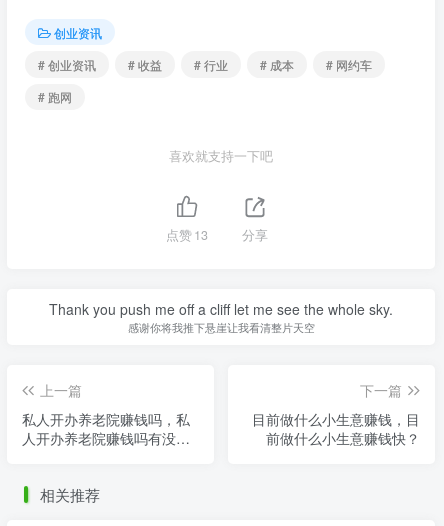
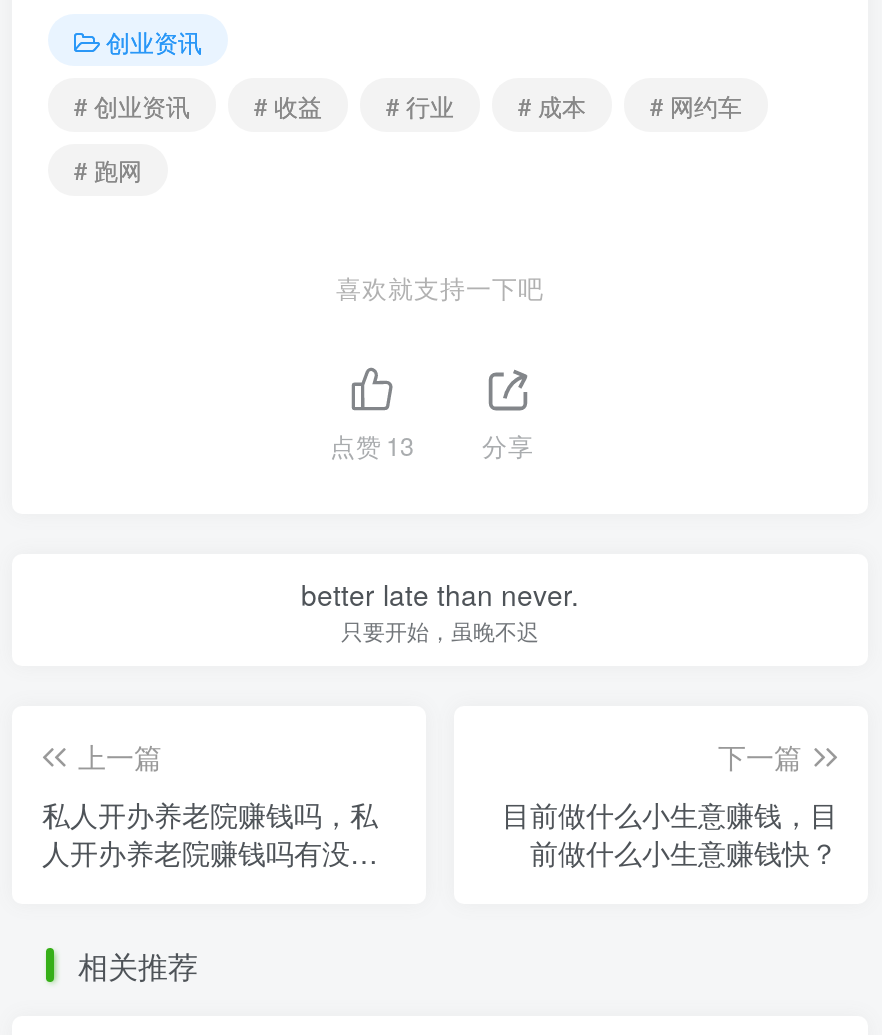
[49,299,393,335] Thank you push me off a cliff let me see the whole sky. | 感谢你将我推下悬崖让我看清整片天空 -> [301,574,579,646] better late than never. | 只要开始，虽晚不迟

